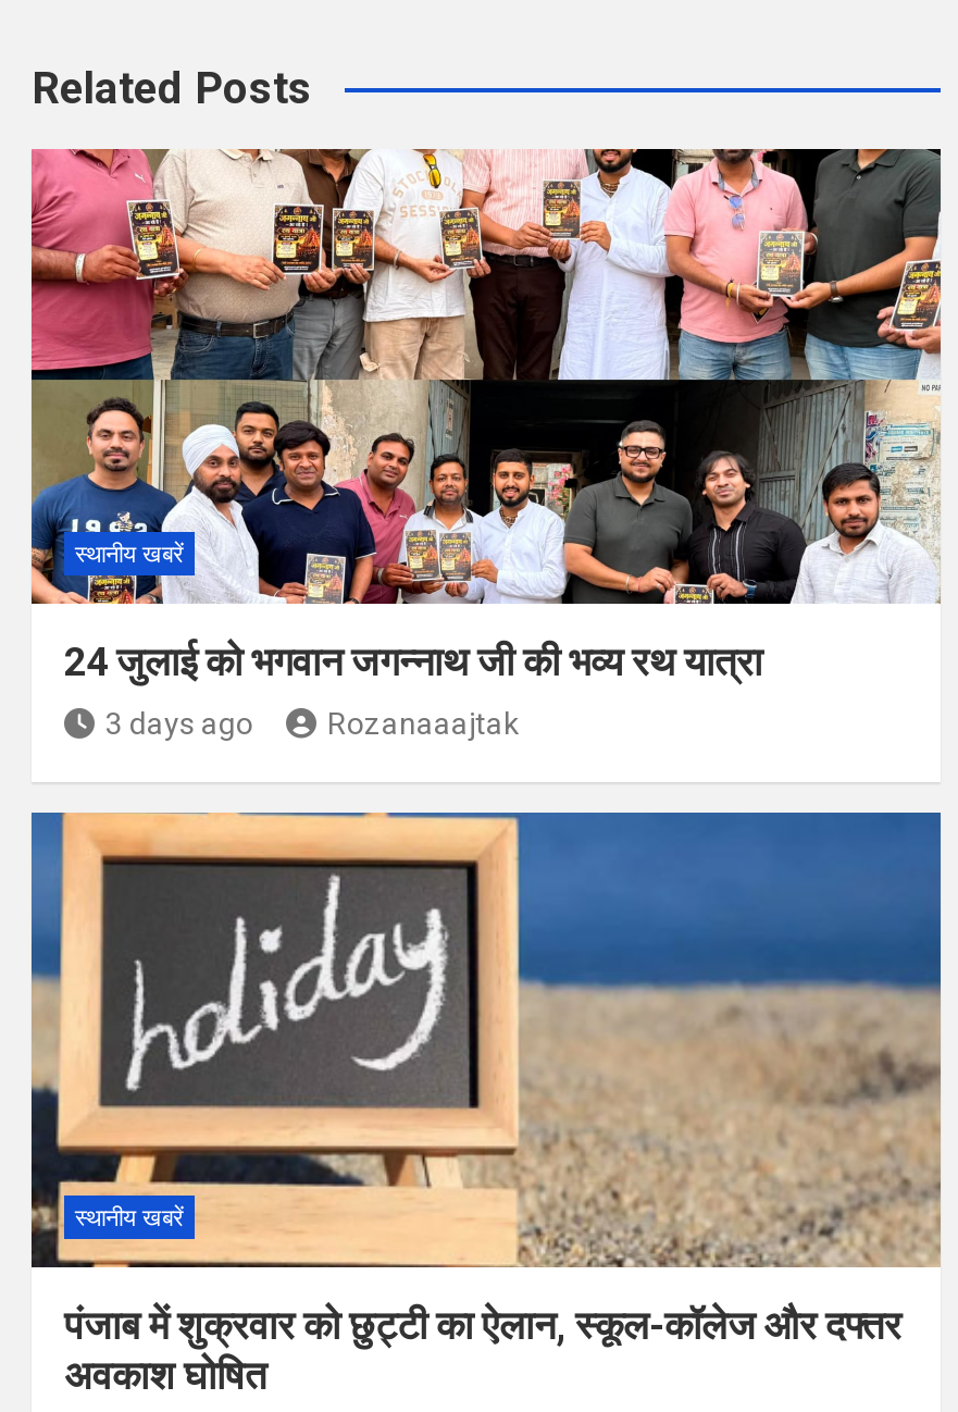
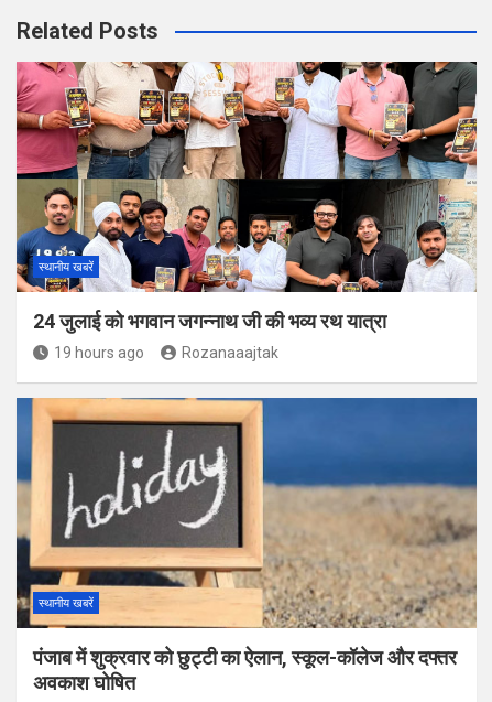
[105,705,253,740] 3 days ago -> [54,344,144,361] 19 hours ago

